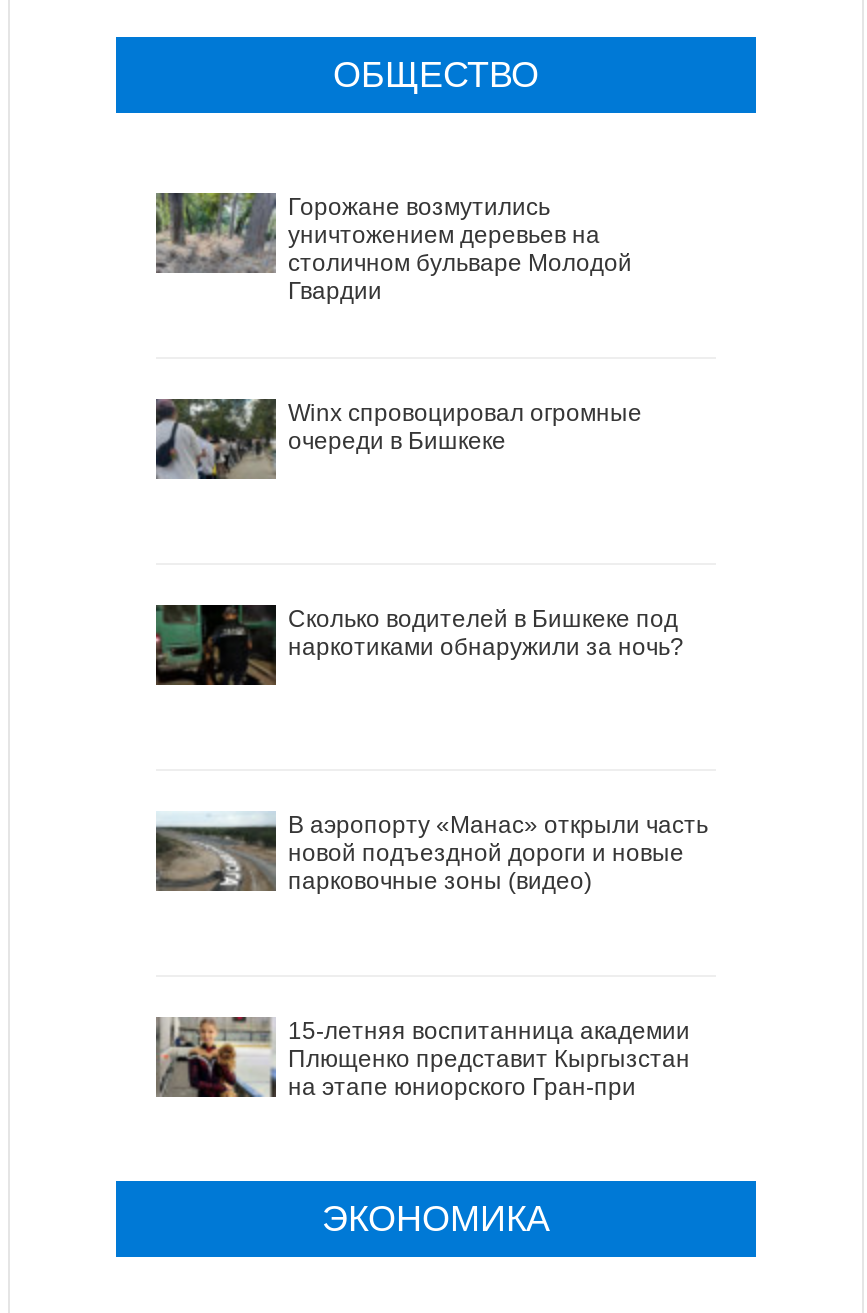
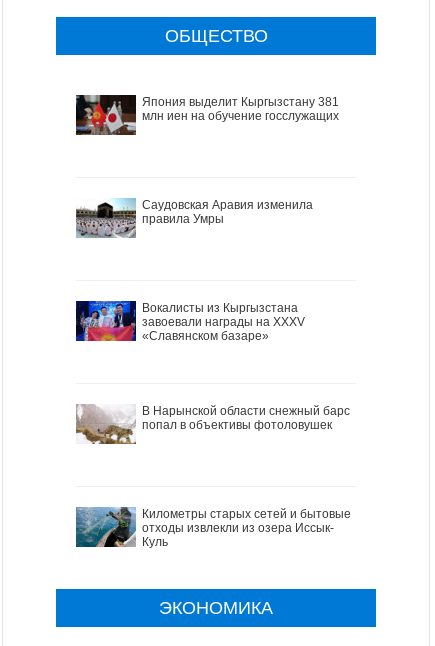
[156,191,632,304] [image] | Горожане возмутились | уничтожением деревьев на | столичном бульваре Молодой | Гвардии -> [76,94,339,135] [image] | Япония выделит Кыргызстану 381 | млн иен на обучение госслужащих
[154,397,642,479] [image] | Winx спровоцировал огромные | очереди в Бишкеке -> [76,198,313,238] [image] | Саудовская Аравия изменила | правила Умры
[154,603,684,687] [image] | Сколько водителей в Бишкеке под | наркотиками обнаружили за ночь? -> [75,300,305,343] [image] | Вокалисты из Кыргызстана | завоевали награды на XXXV | «Славянском базаре»
[154,810,708,894] [image] | В аэропорту «Манас» открыли часть | новой подъездной дороги и новые | парковочные зоны (видео) -> [76,404,350,444] [image] | В Нарынской области снежный барс | попал в объективы фотоловушек
[156,1015,690,1100] [image] | 15-летняя воспитанница академии | Плющенко представит Кыргызстан | на этапе юниорского Гран-при -> [76,507,351,549] [image] | Километры старых сетей и бытовые | отходы извлекли из озера Иссык- | Куль

